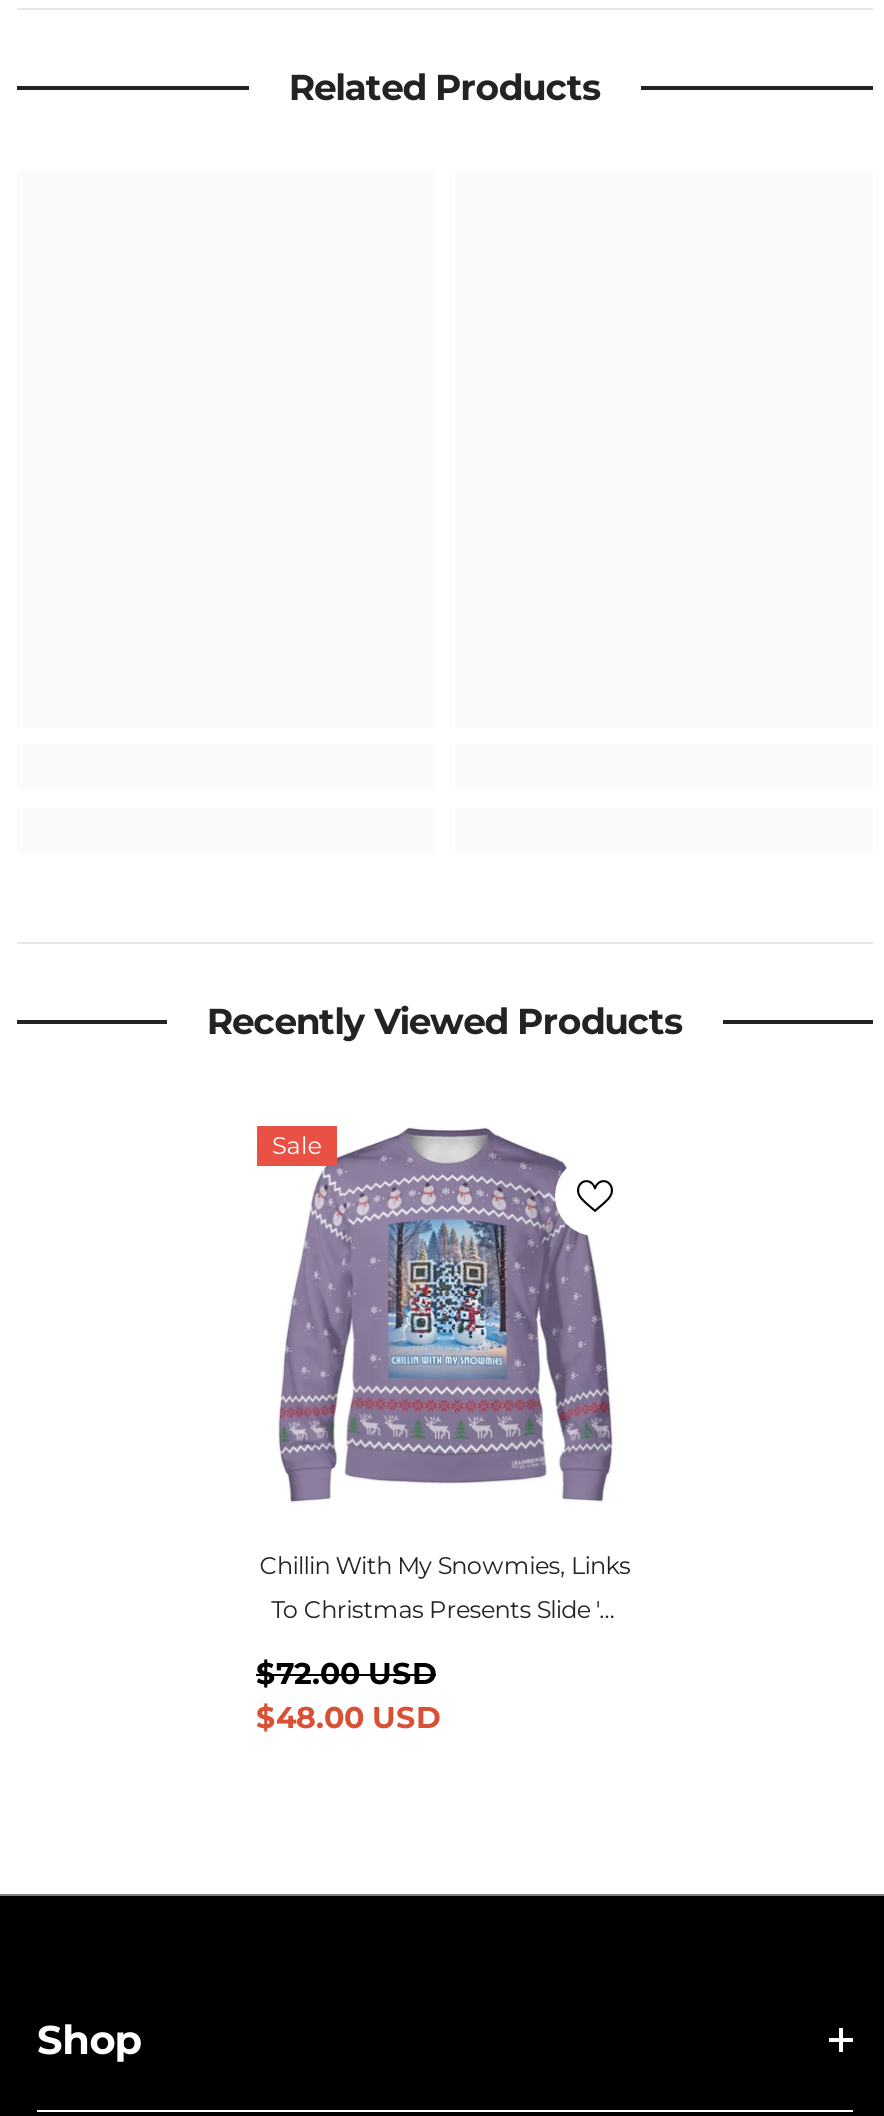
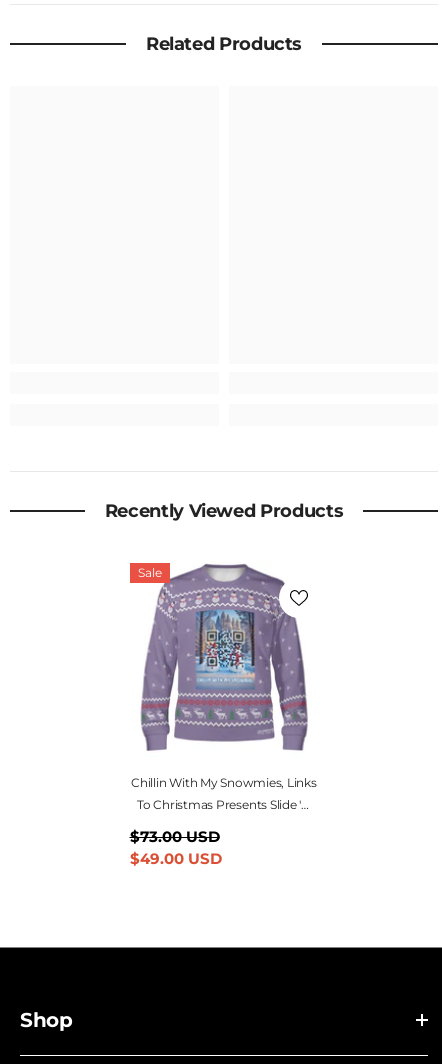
[256,1654,436,1692] $72.00 USD -> [129,827,219,846] $73.00 USD
[256,1698,440,1736] $48.00 USD -> [129,849,221,868] $49.00 USD

